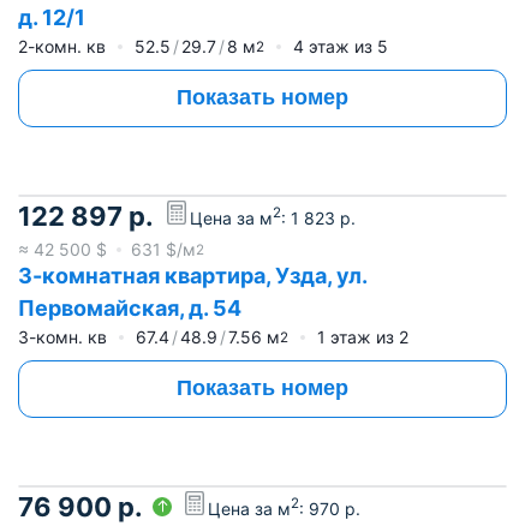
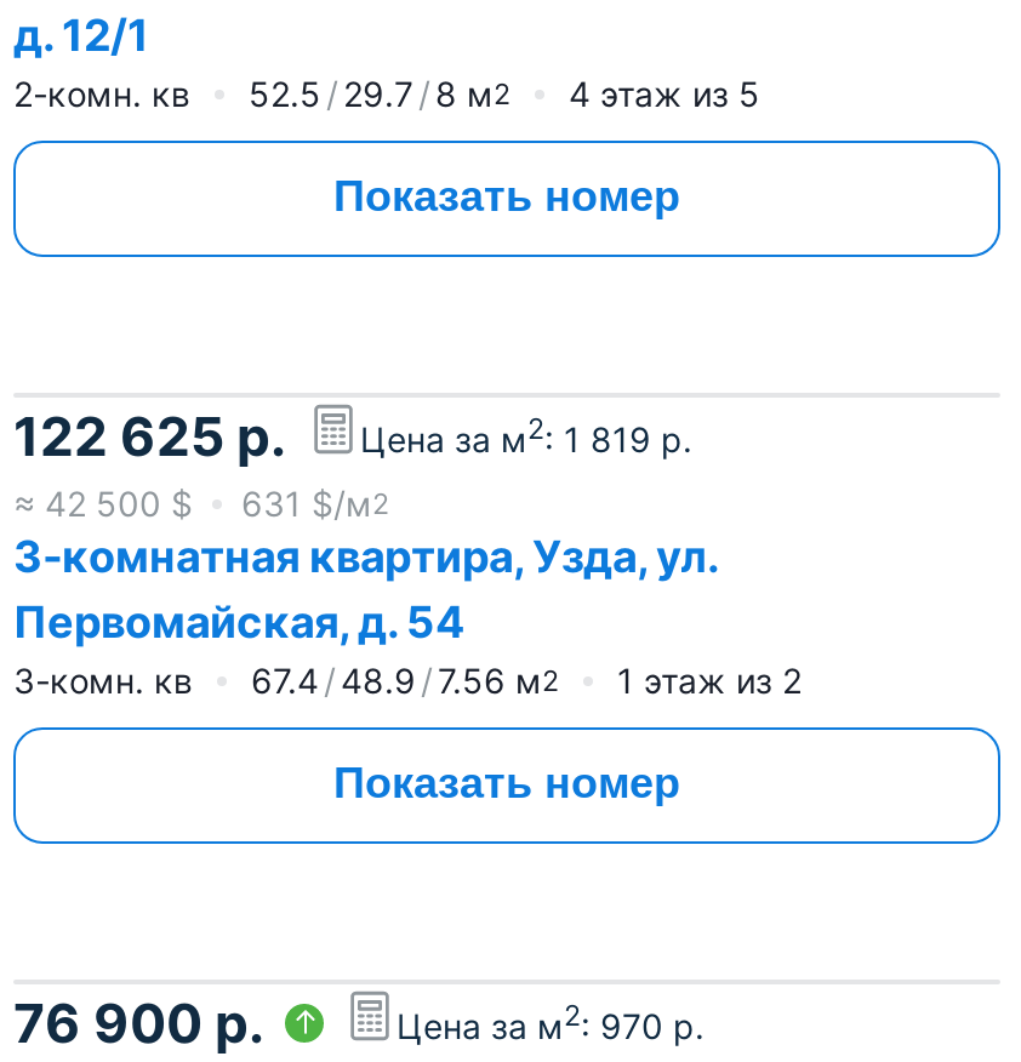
[18,200,154,231] 122 897 р. -> [13,404,287,467] 122 625 р.
[190,204,356,228] Цена за м2: 1 823 р. -> [360,413,692,460] Цена за м2: 1 819 р.

